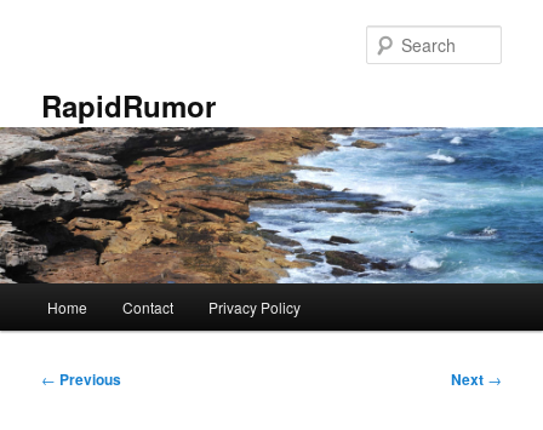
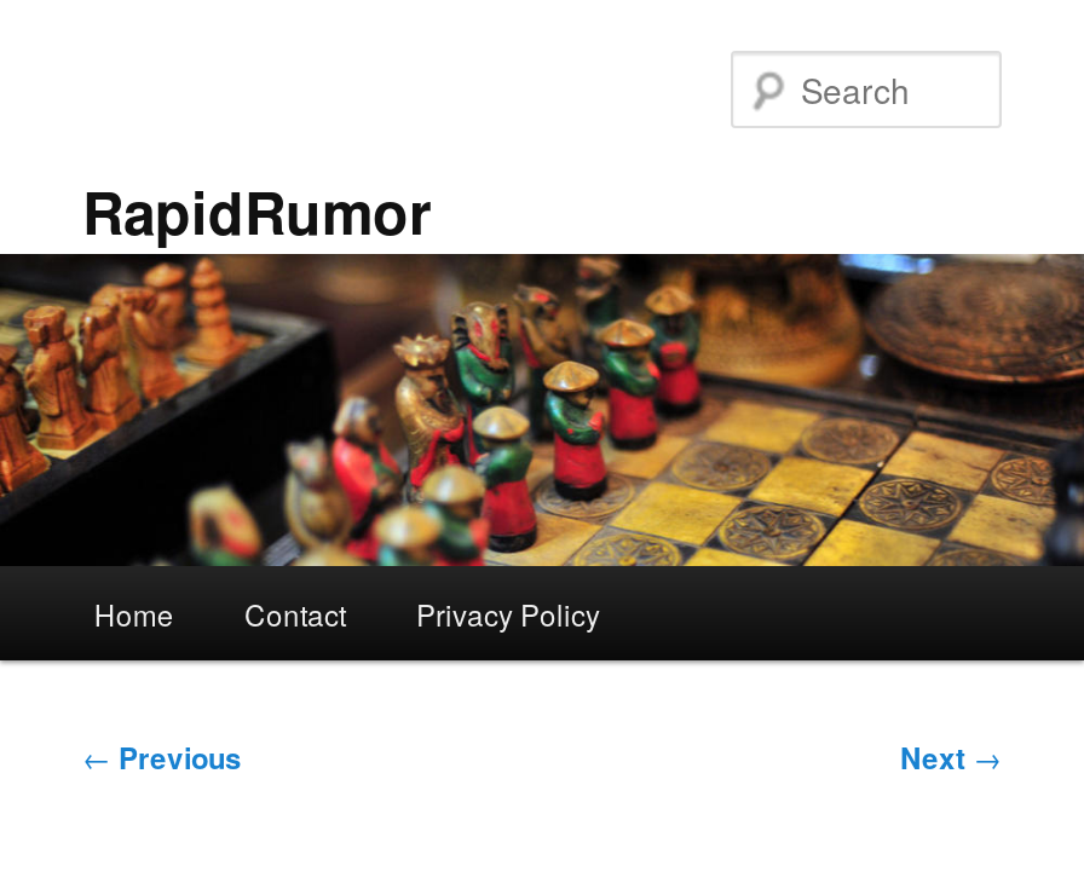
[4,126,539,285] [image] -> [7,252,1077,568] [image]

